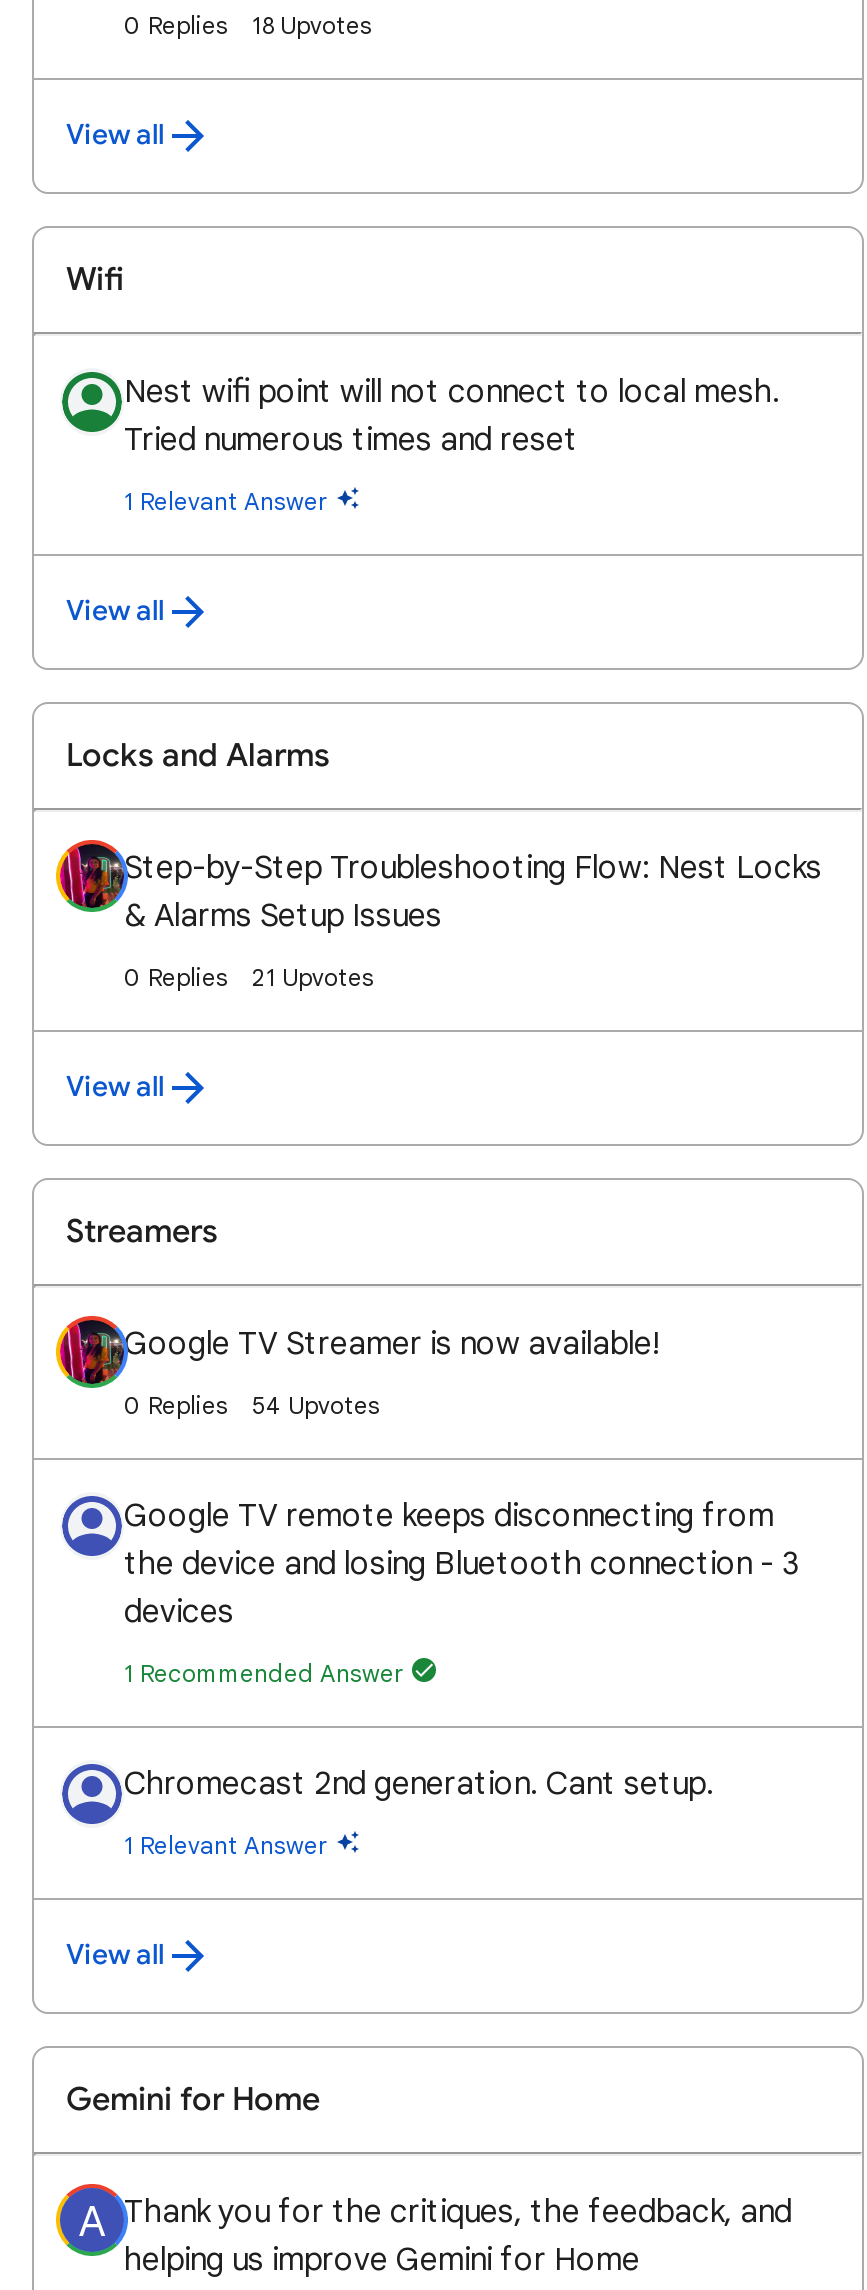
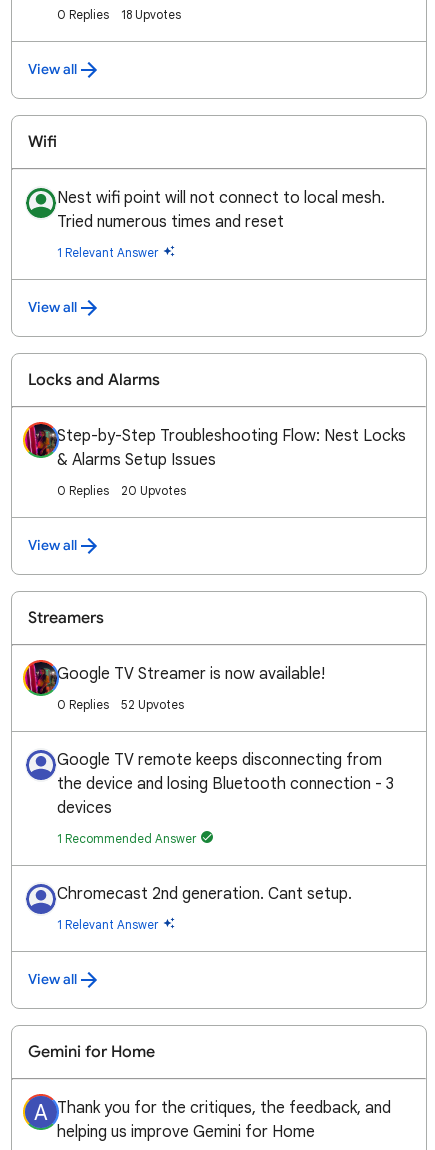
[252,962,374,992] 21 Upvotes -> [121,483,186,498] 20 Upvotes
[252,1390,380,1420] 54 Upvotes -> [121,697,184,712] 52 Upvotes

